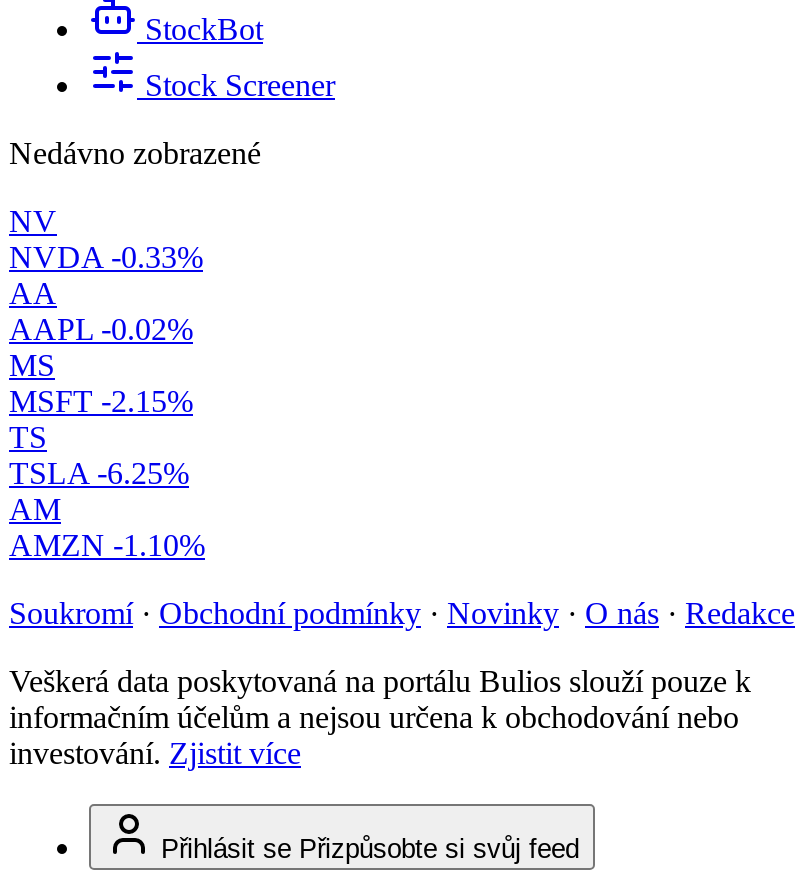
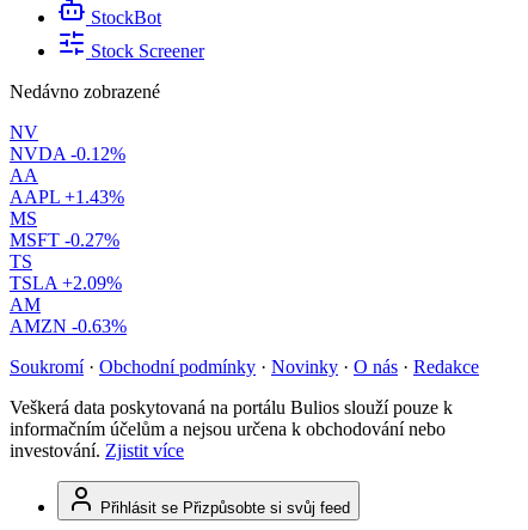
[9,240,203,274] NVDA -0.33% -> [10,144,125,164] NVDA -0.12%
[9,312,193,346] AAPL -0.02% -> [10,187,124,207] AAPL +1.43%
[9,384,193,418] MSFT -2.15% -> [10,230,119,250] MSFT -0.27%
[9,456,189,490] TSLA -6.25% -> [10,273,122,293] TSLA +2.09%
[9,528,205,562] AMZN -1.10% -> [10,316,127,336] AMZN -0.63%

